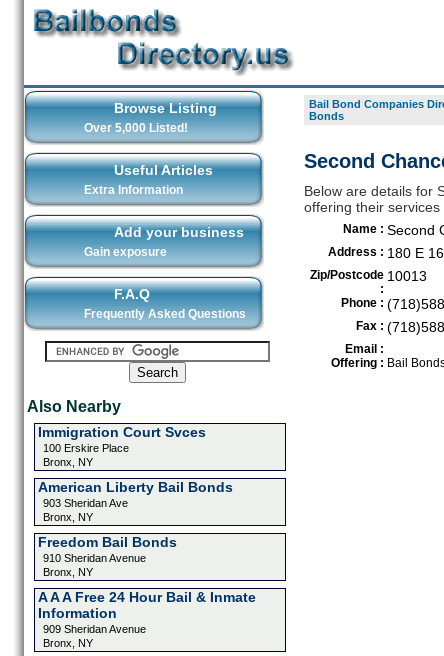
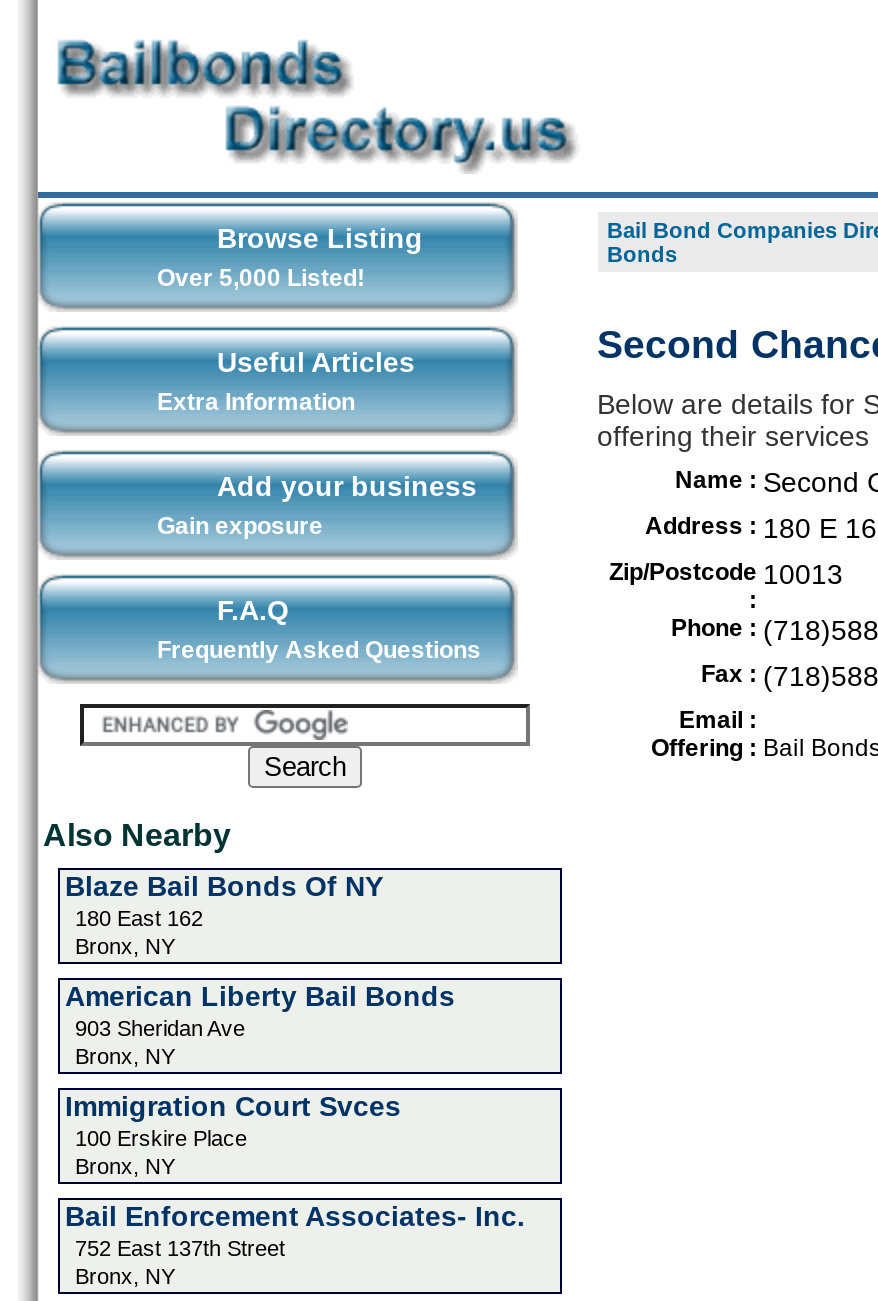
none -> [65,870,383,930] Blaze Bail Bonds Of NY | 180 East 162
moved [37,424,205,454] -> [65,1090,401,1150]: Immigration Court Svces | 100 Erskire Place
[37,534,176,564] Freedom Bail Bonds | 910 Sheridan Avenue -> none
[37,589,255,635] A A A Free 24 Hour Bail & Inmate | Information | 909 Sheridan Avenue -> [65,1200,525,1260] Bail Enforcement Associates- Inc. | 752 East 137th Street

